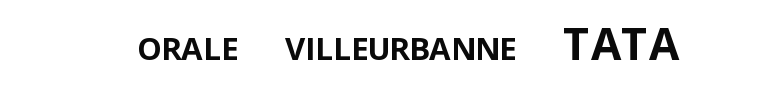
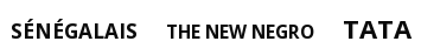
[137,26,515,70] ORALE | VILLEURBANNE -> [11,18,314,45] SÉNÉGALAIS | THE NEW NEGRO

